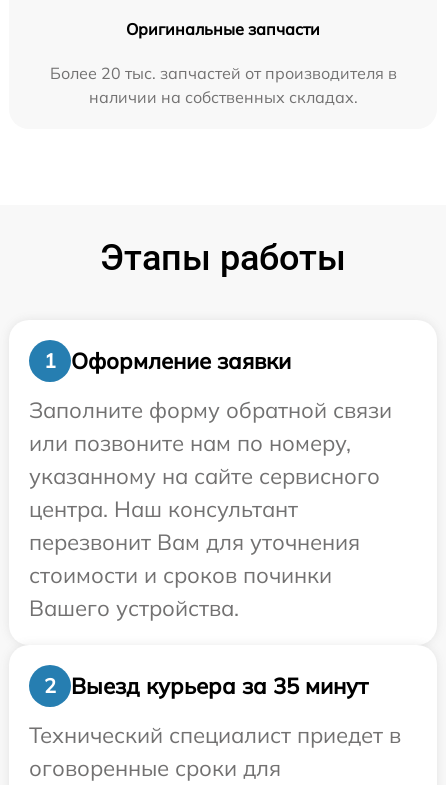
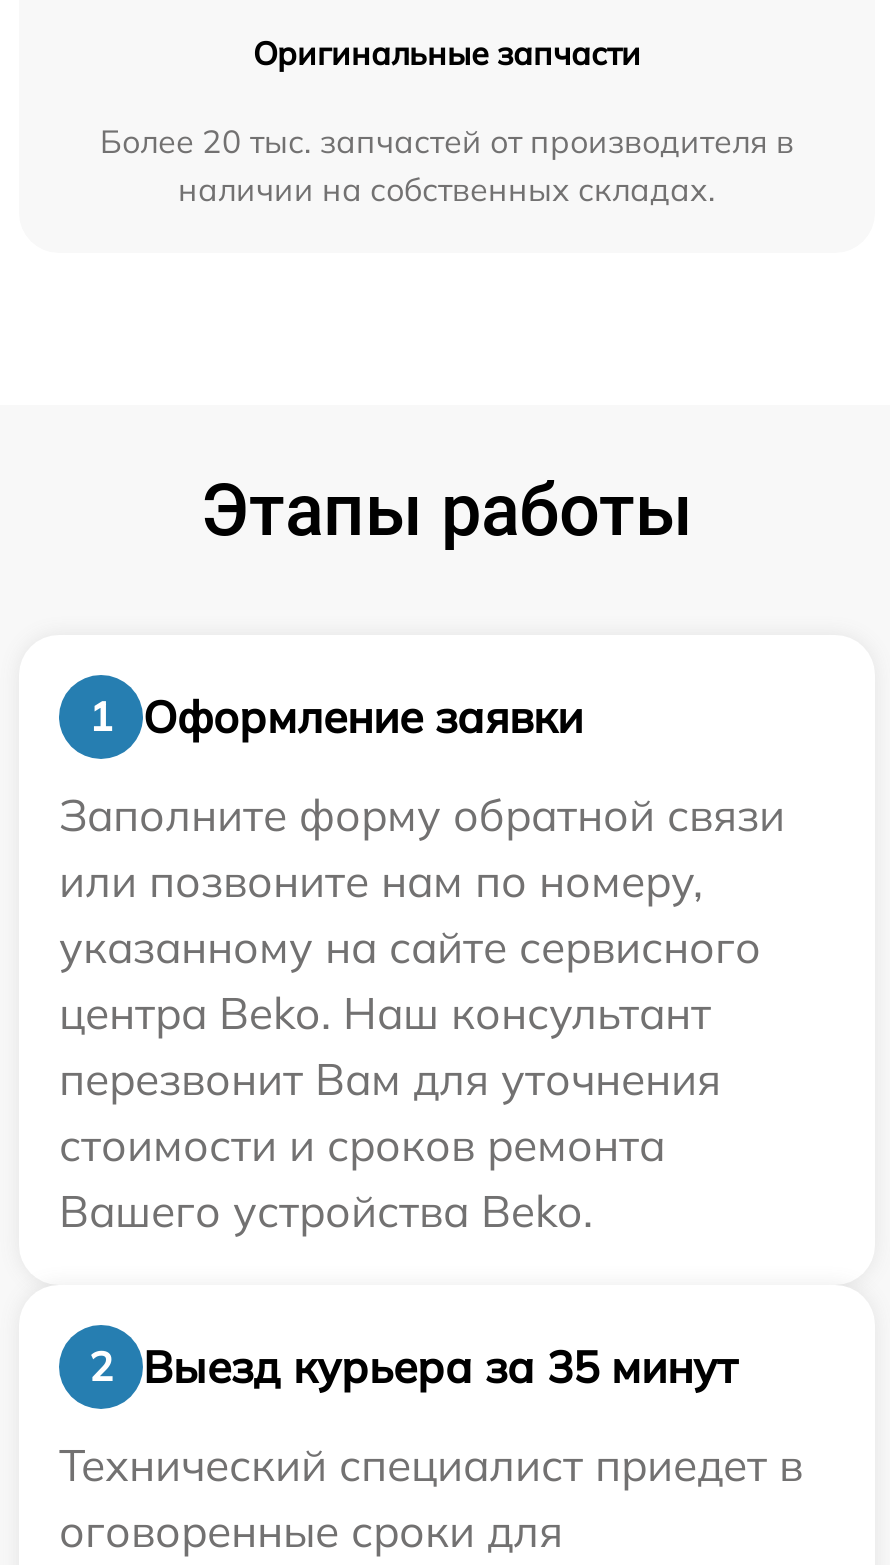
[29,495,298,523] центра. Наш консультант -> [59,985,711,1041] центра Beko. Наш консультант
[29,561,332,622] стоимости и сроков починки | Вашего устройства. -> [59,1117,665,1239] стоимости и сроков ремонта | Вашего устройства Beko.

